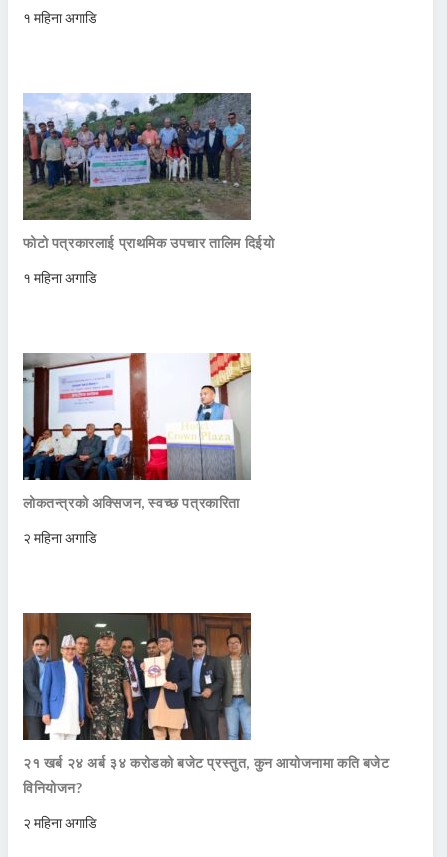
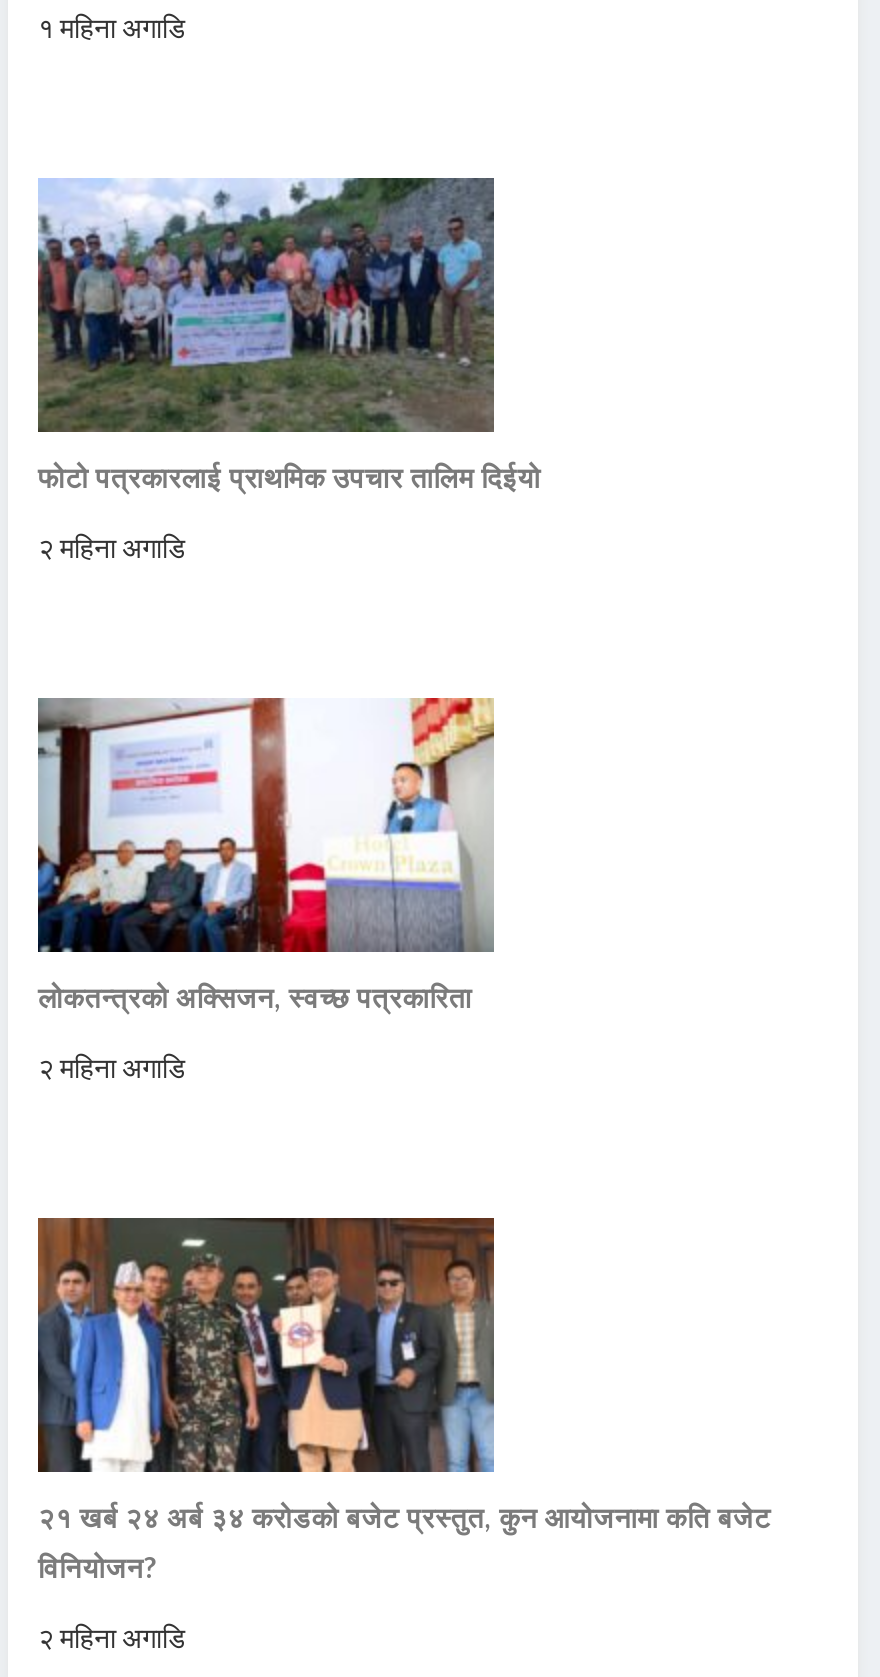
[23,269,97,286] १ महिना अगाडि -> [38,529,186,563] २ महिना अगाडि

